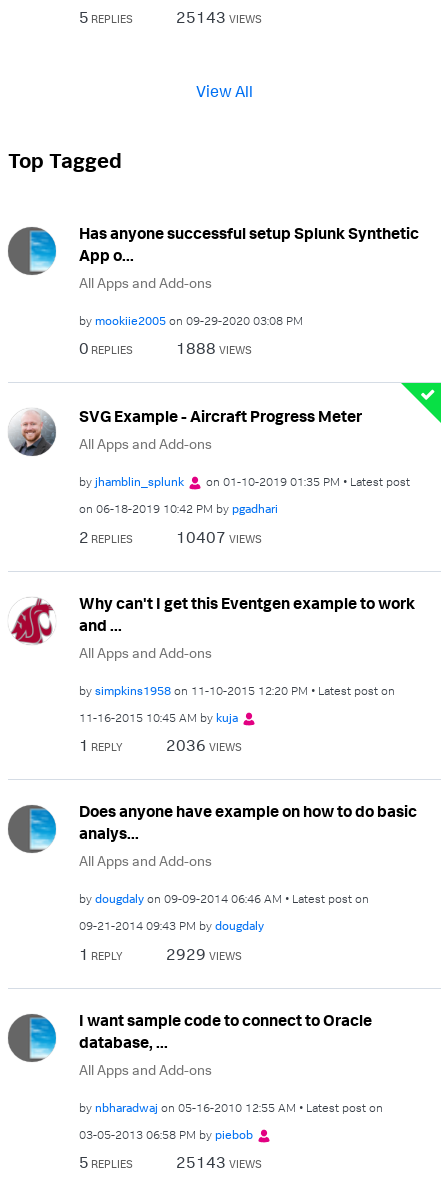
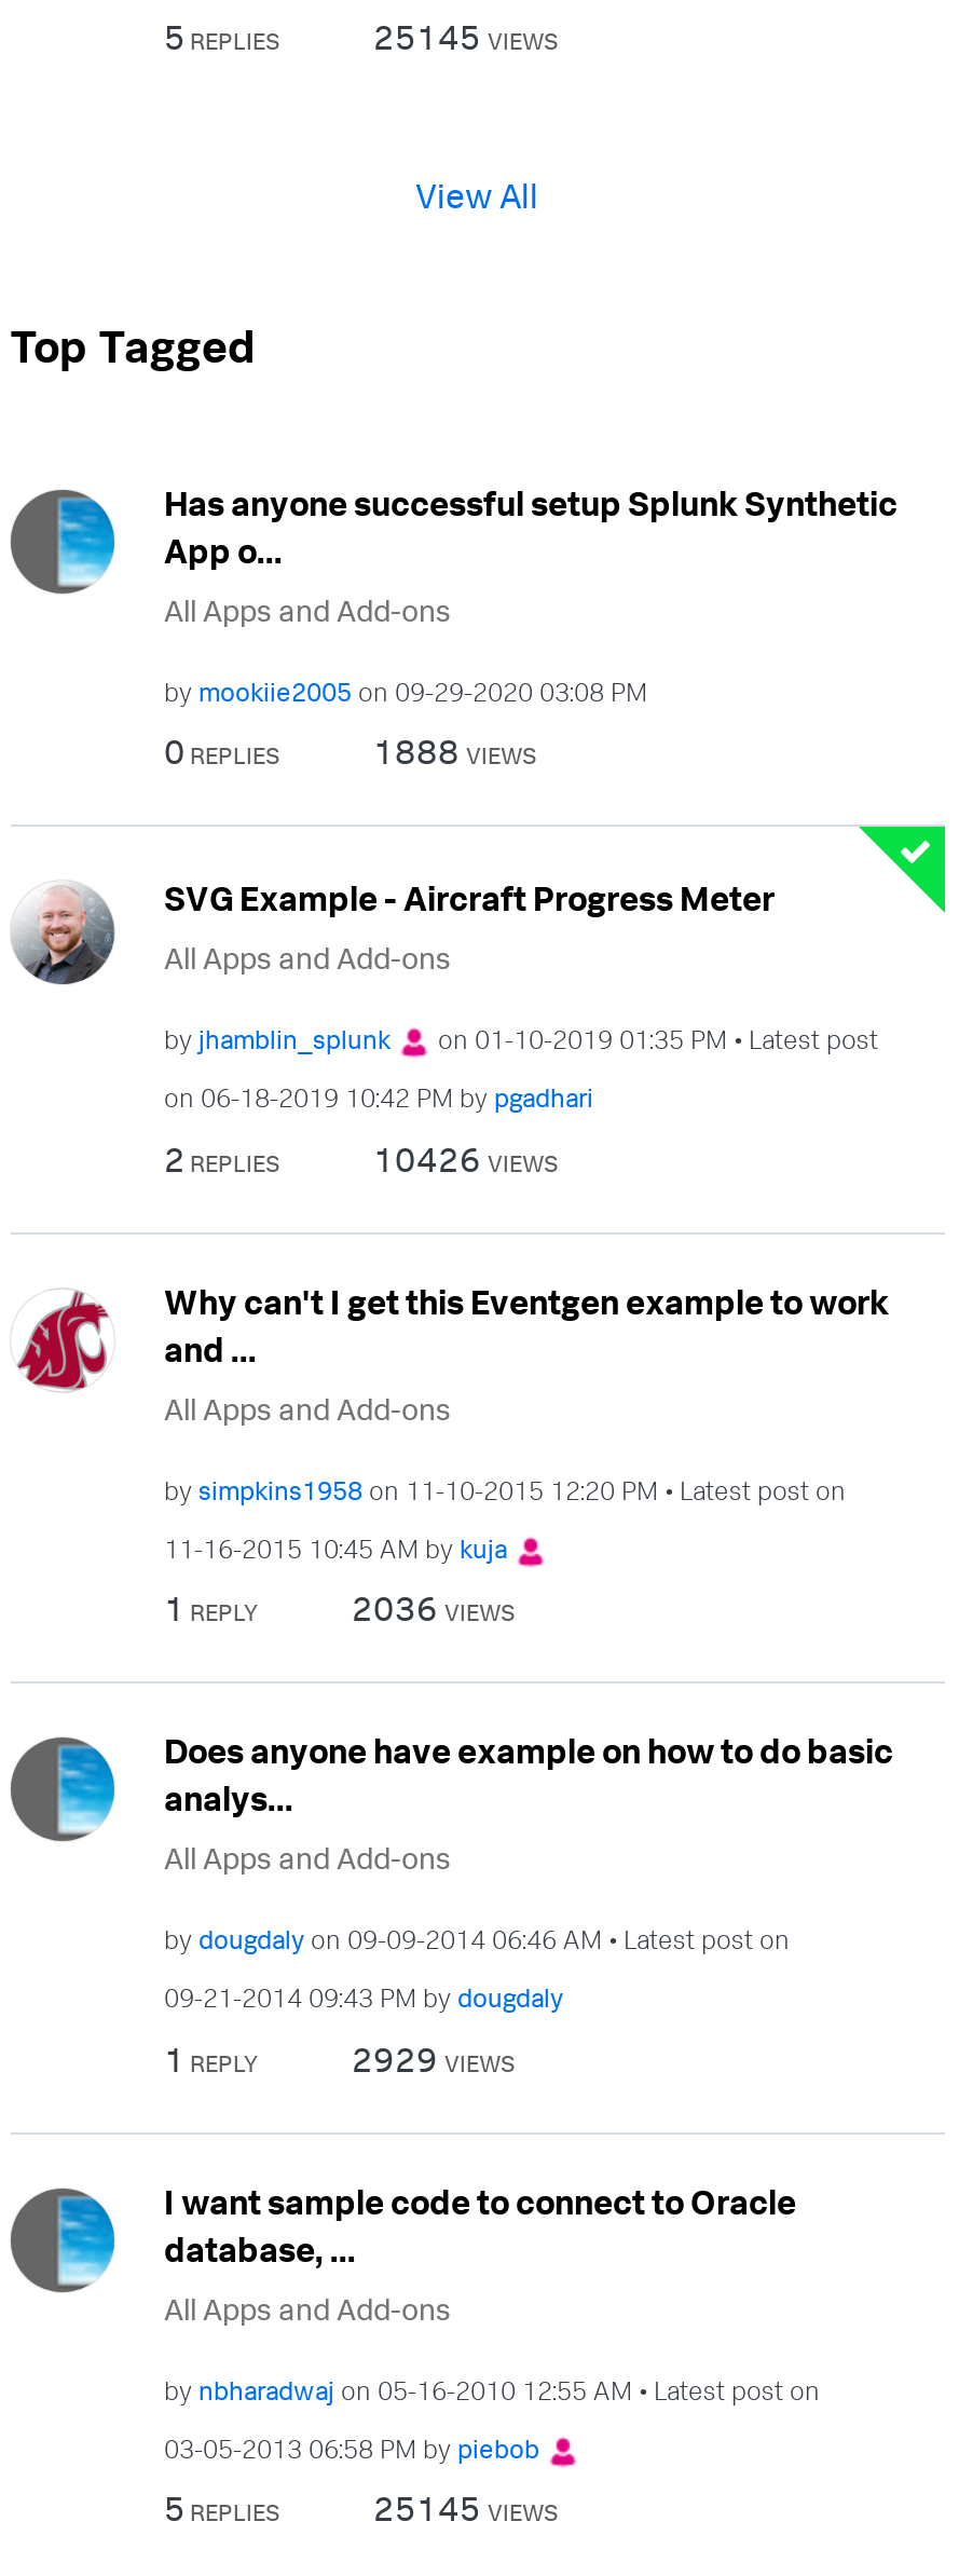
[176,6,262,26] 25143 VIEWS -> [373,14,559,57] 25145 VIEWS
[176,526,262,546] 10407 VIEWS -> [373,1136,559,1180] 10426 VIEWS
[176,1152,262,1172] 25143 VIEWS -> [373,2486,559,2530] 25145 VIEWS

